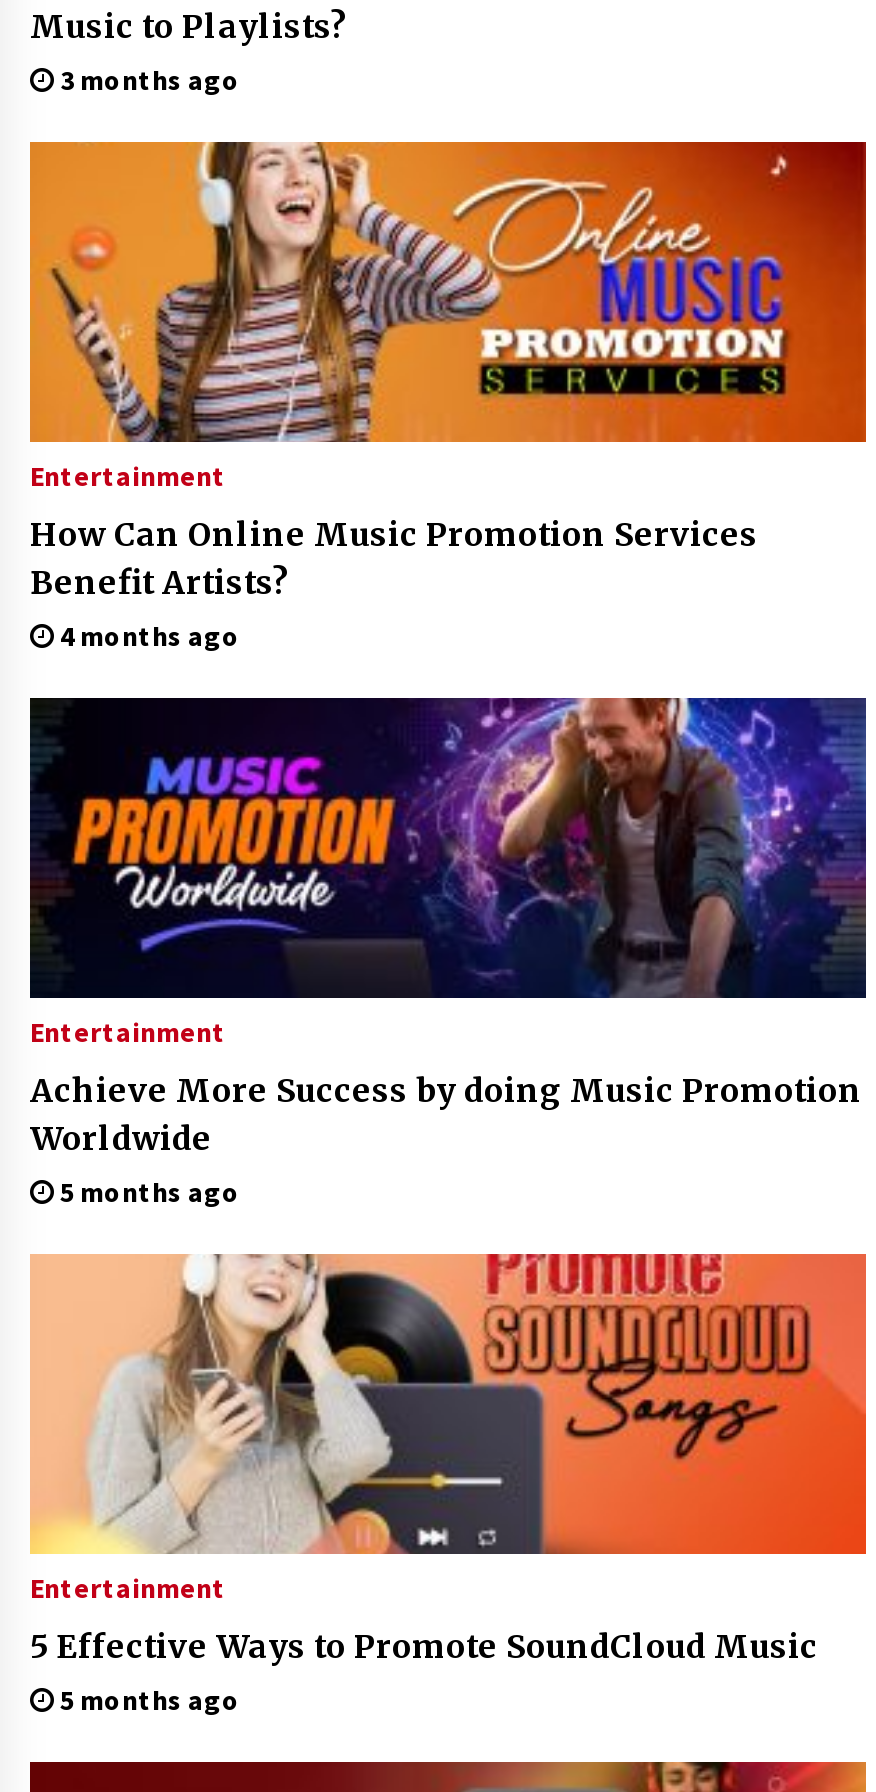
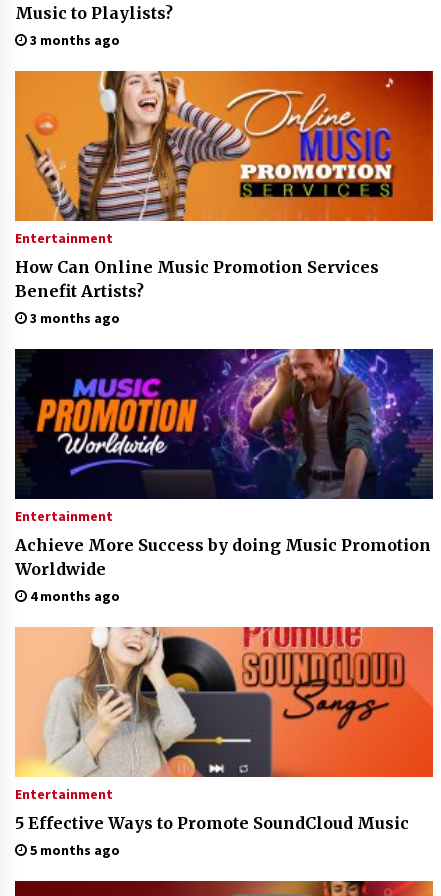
[54,618,240,654] 4 months ago -> [27,309,120,327] 3 months ago
[54,1174,240,1210] 5 months ago -> [27,587,120,605] 4 months ago

